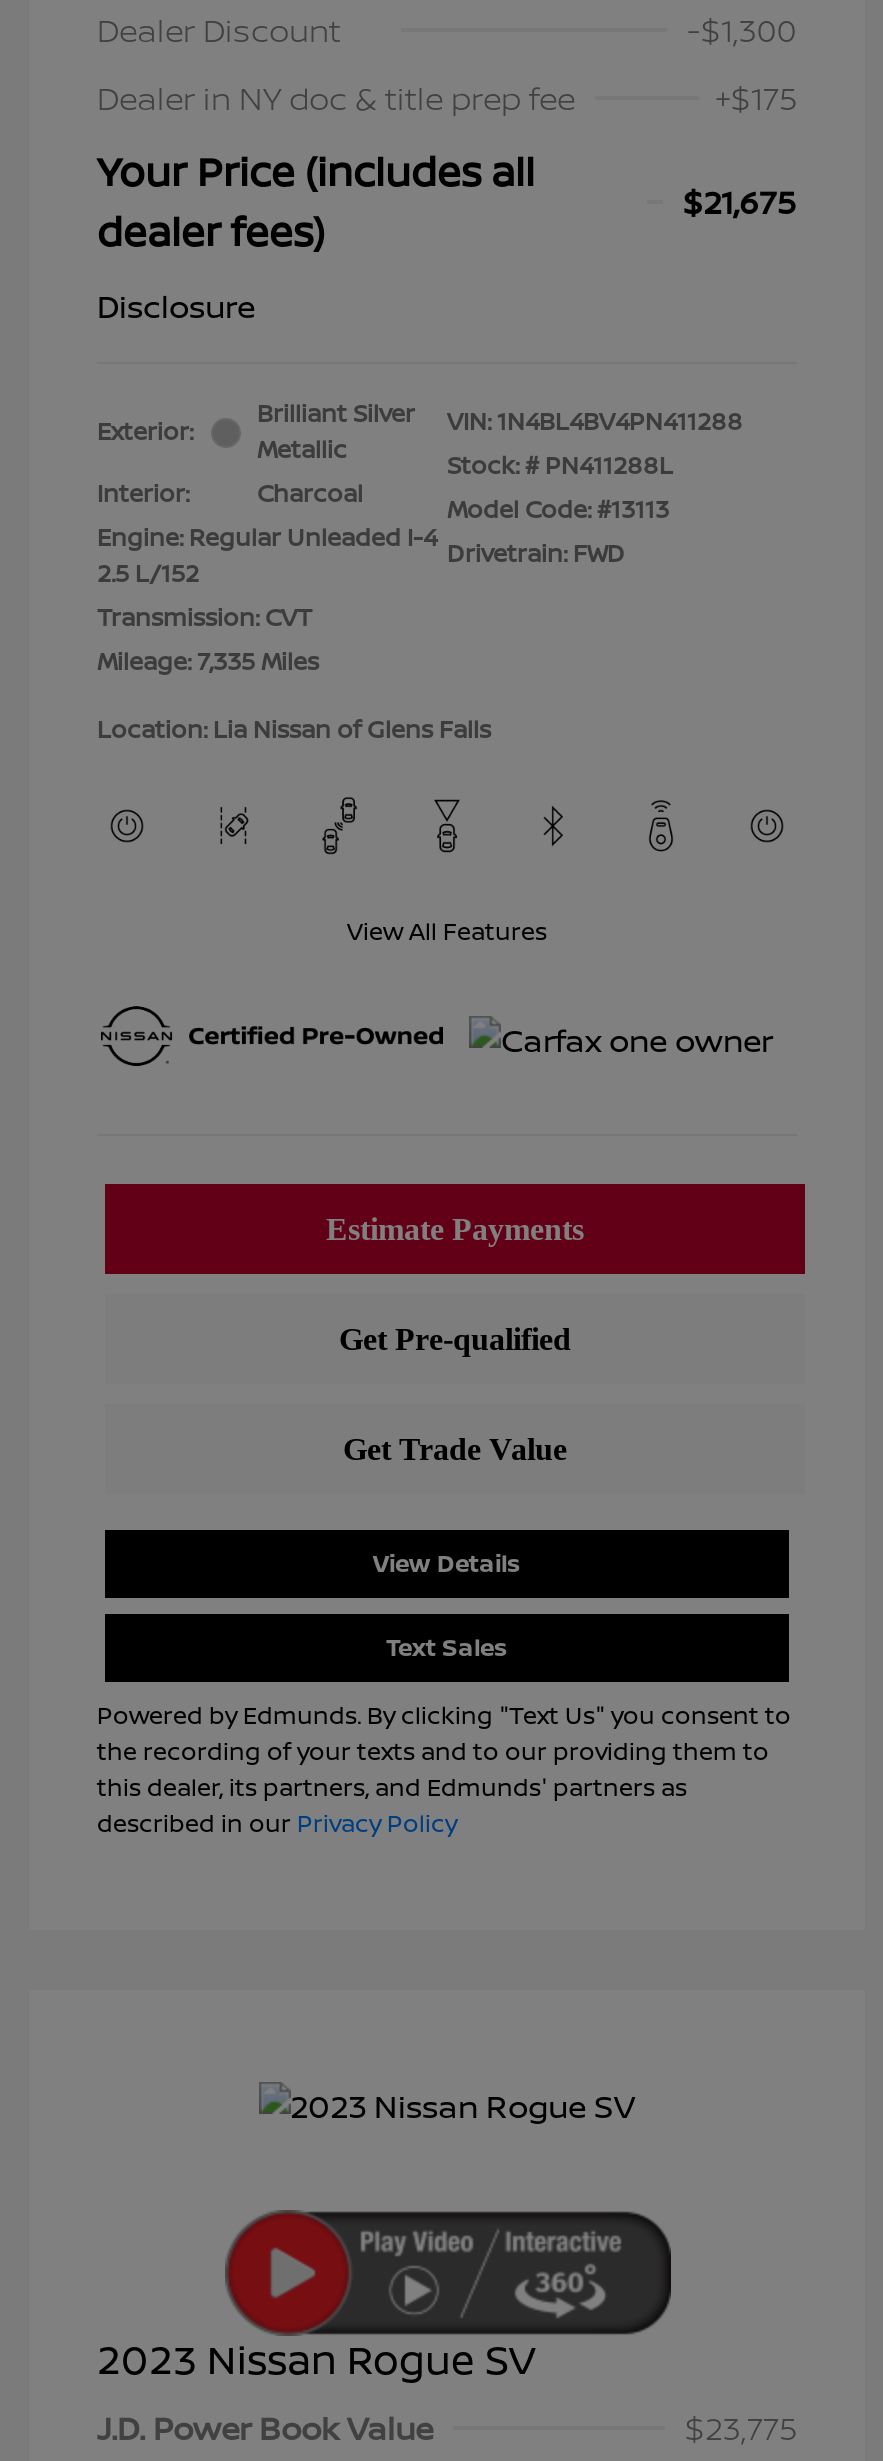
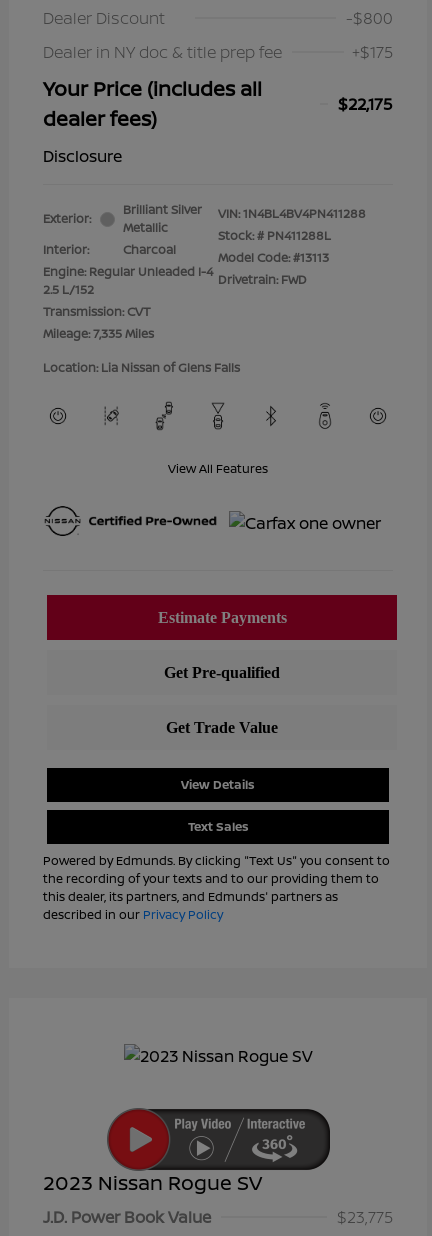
[687,9,797,53] -$1,300 -> [346,7,393,29] -$800
[683,181,797,225] $21,675 -> [338,93,393,115] $22,175

